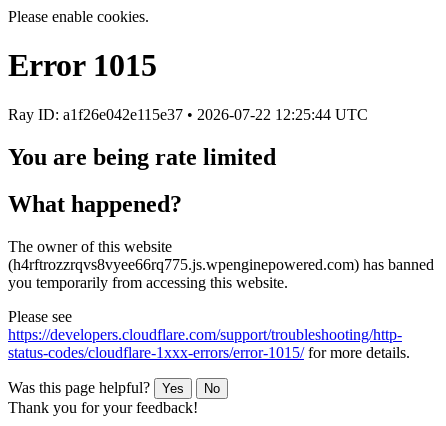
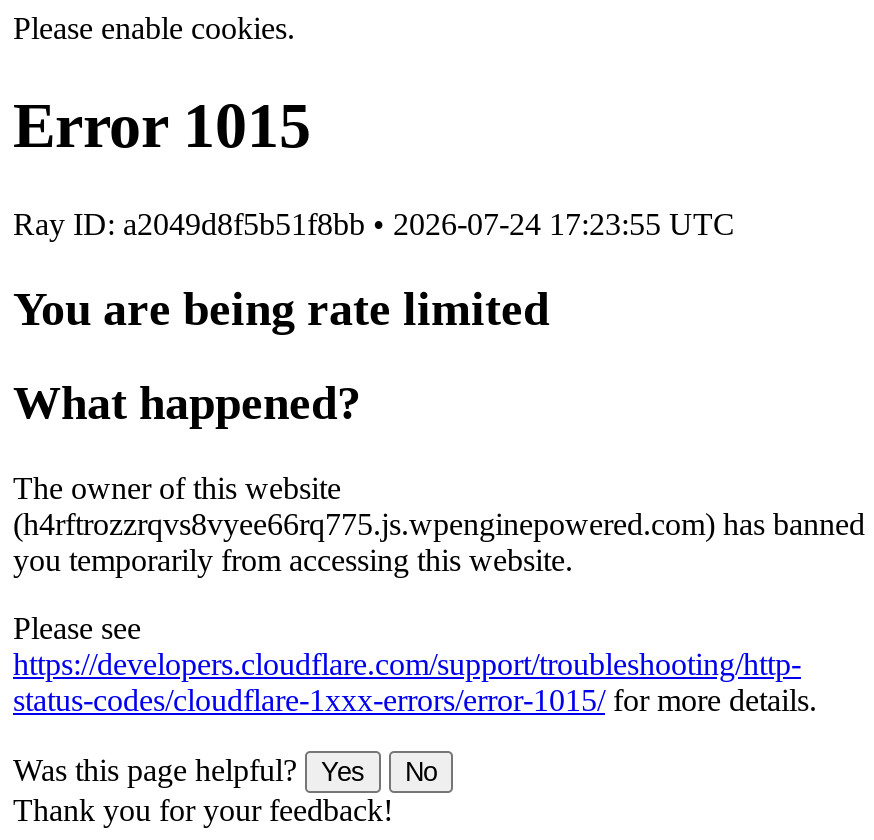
[8,106,368,123] Ray ID: a1f26e042e115e37 • 2026-07-22 12:25:44 UTC -> [13,207,735,241] Ray ID: a2049d8f5b51f8bb • 2026-07-24 17:23:55 UTC

